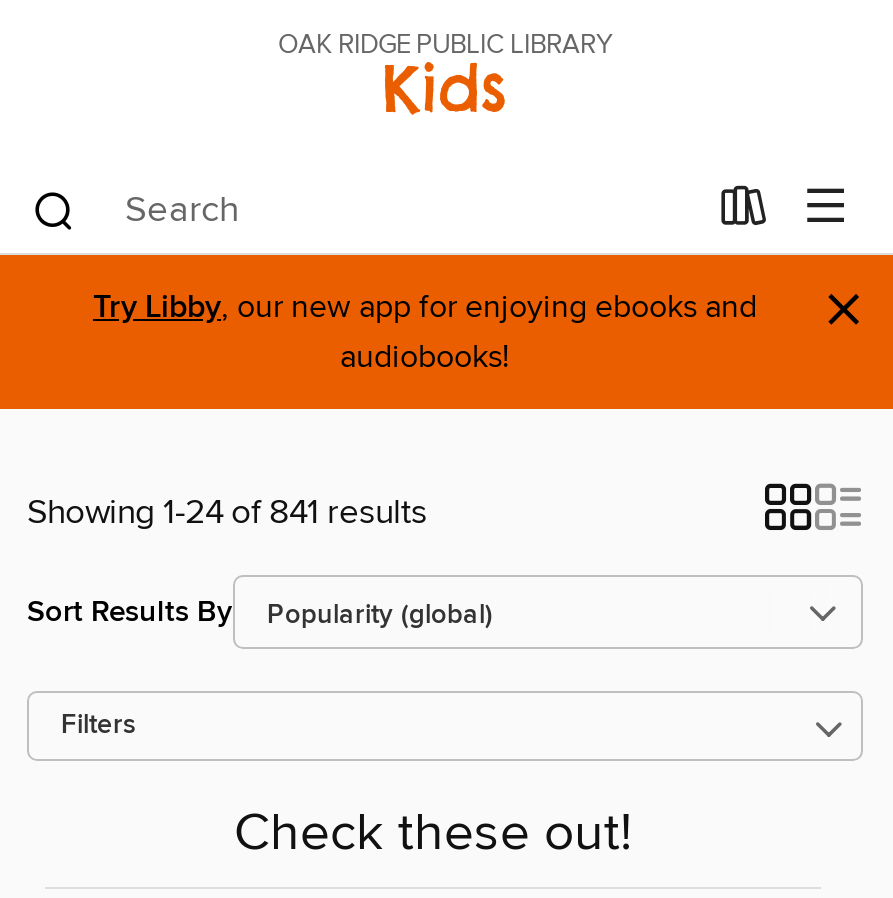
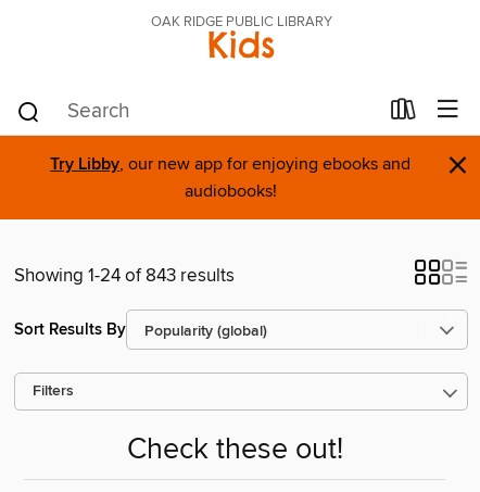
[27,491,427,535] Showing 1-24 of 841 results -> [14,264,235,288] Showing 1-24 of 843 results

